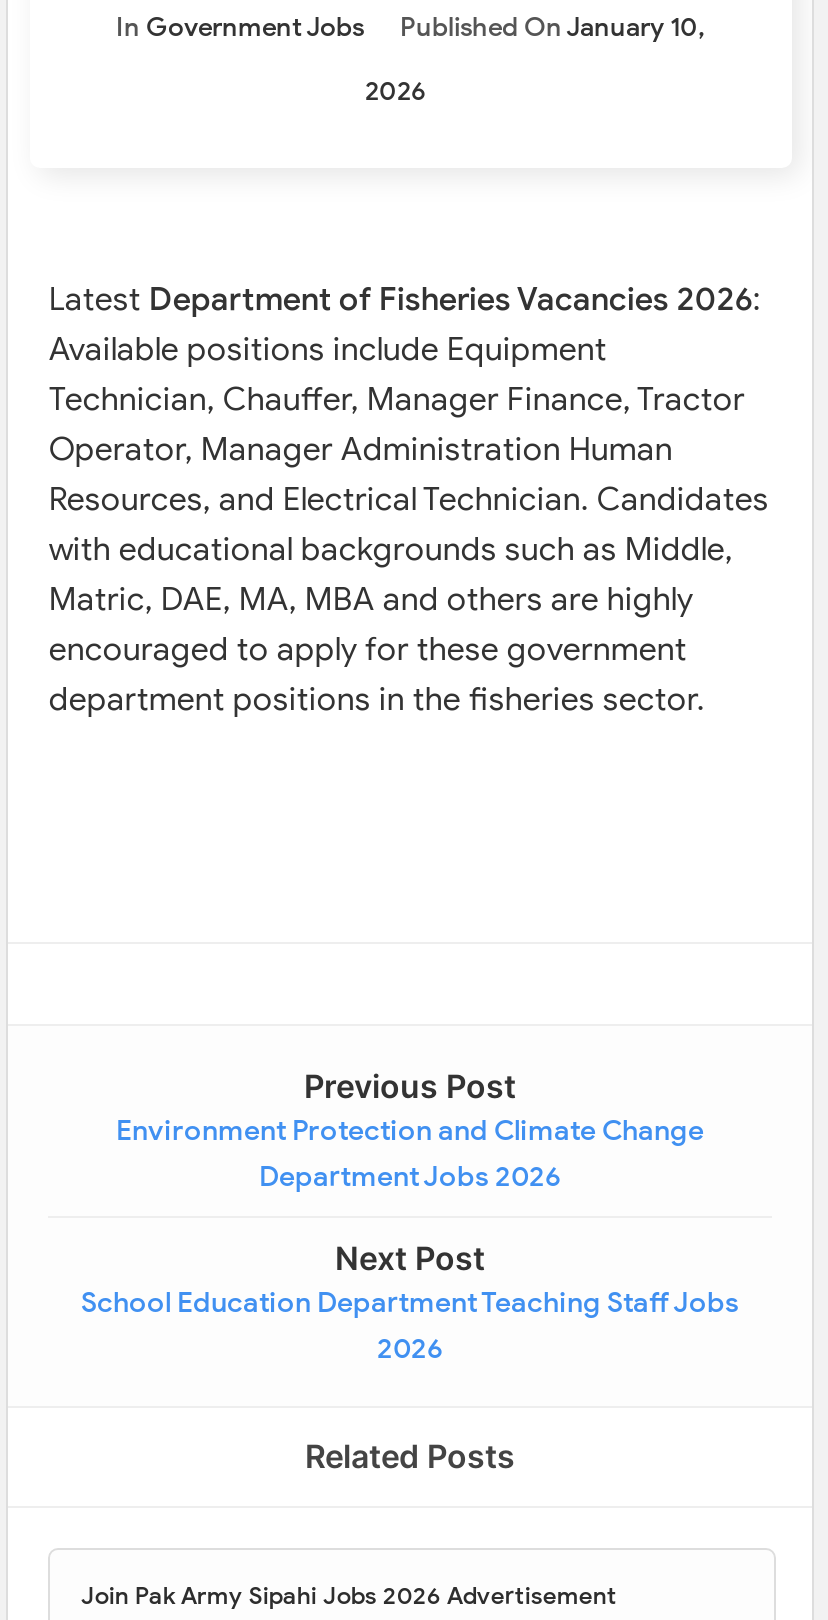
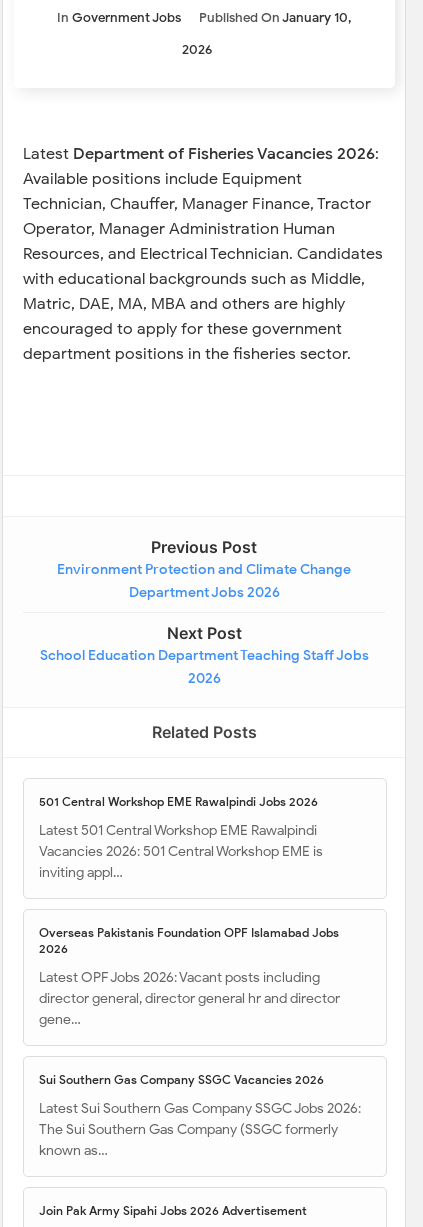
none -> [39,794,323,881] 501 Central Workshop EME Rawalpindi Jobs 2026 | Latest 501 Central Workshop EME Rawalpindi | Vacancies 2026: 501 Central Workshop EME is | inviting appl…
none -> [39,925,340,1028] Overseas Pakistanis Foundation OPF Islamabad Jobs | 2026 | Latest OPF Jobs 2026: Vacant posts including | director general, director general hr and director | gene…
none -> [39,1072,361,1159] Sui Southern Gas Company SSGC Vacancies 2026 | Latest Sui Southern Gas Company SSGC Jobs 2026: | The Sui Southern Gas Company (SSGC formerly | known as…

